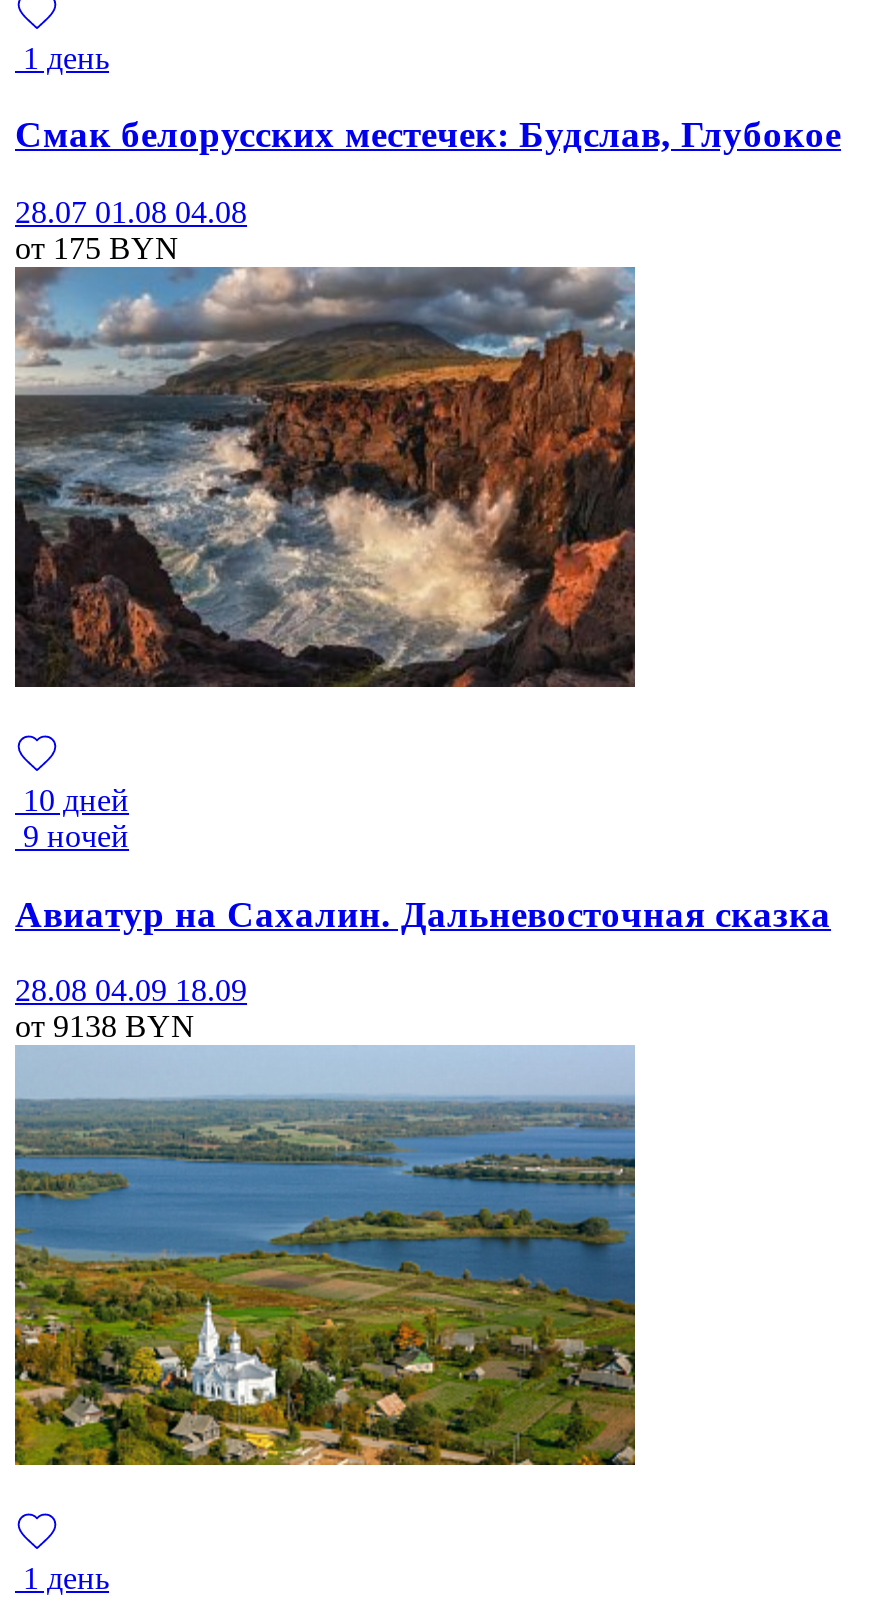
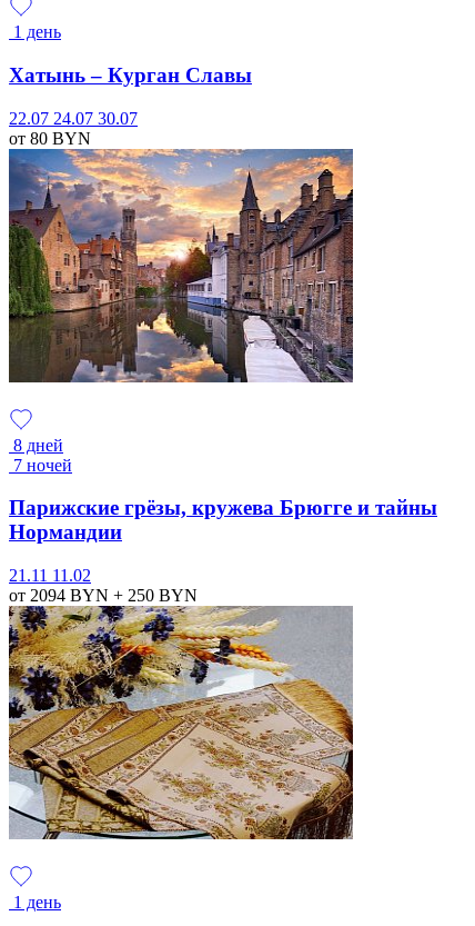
[15,114,841,156] Смак белорусских местечек: Будслав, Глубокое -> [9,63,252,86] Хатынь – Курган Славы
[15,195,247,265] 28.07 01.08 04.08 | от 175 BYN -> [9,108,138,147] 22.07 24.07 30.07 | от 80 BYN
[15,266,635,688] [image] -> [9,149,354,384] [image]
[15,783,129,853] 10 дней | 9 ночей -> [9,435,72,474] 8 дней | 7 ночей
[15,892,831,934] Авиатур на Сахалин. Дальневосточная сказка -> [9,496,437,544] Парижские грёзы, кружева Брюгге и тайны | Нормандии
[15,974,247,1044] 28.08 04.09 18.09 | от 9138 BYN -> [9,566,198,605] 21.11 11.02 | от 2094 BYN + 250 BYN
[13,1046,637,1468] [image] -> [8,605,354,840] [image]

